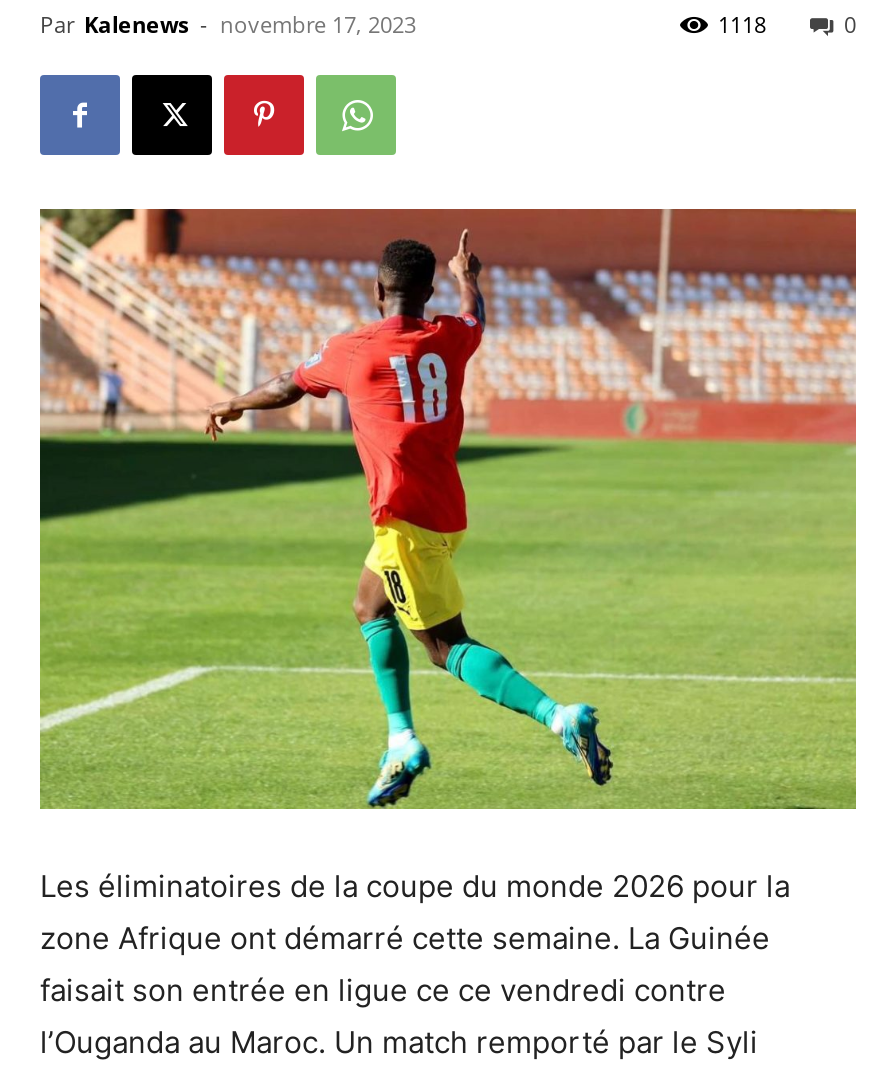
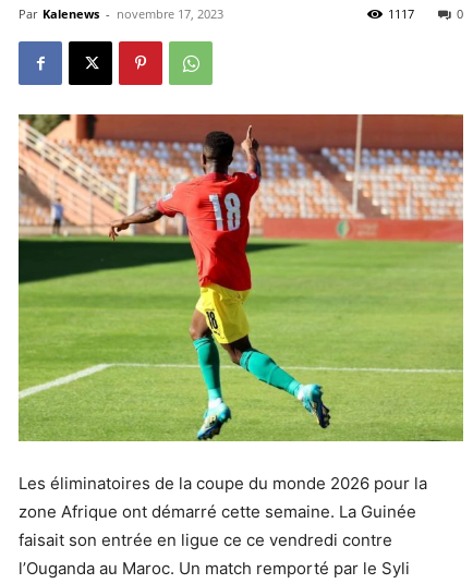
[718,9,766,39] 1118 -> [388,5,414,22] 1117

